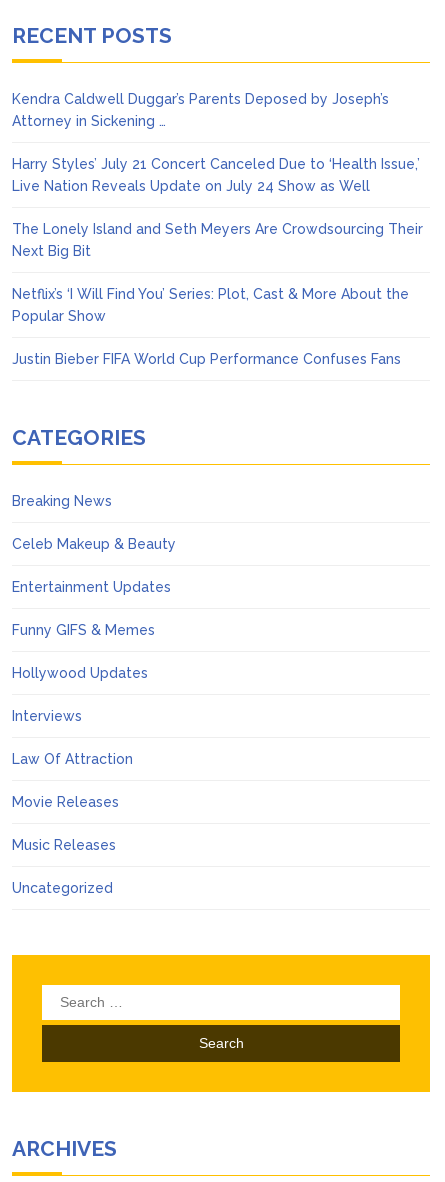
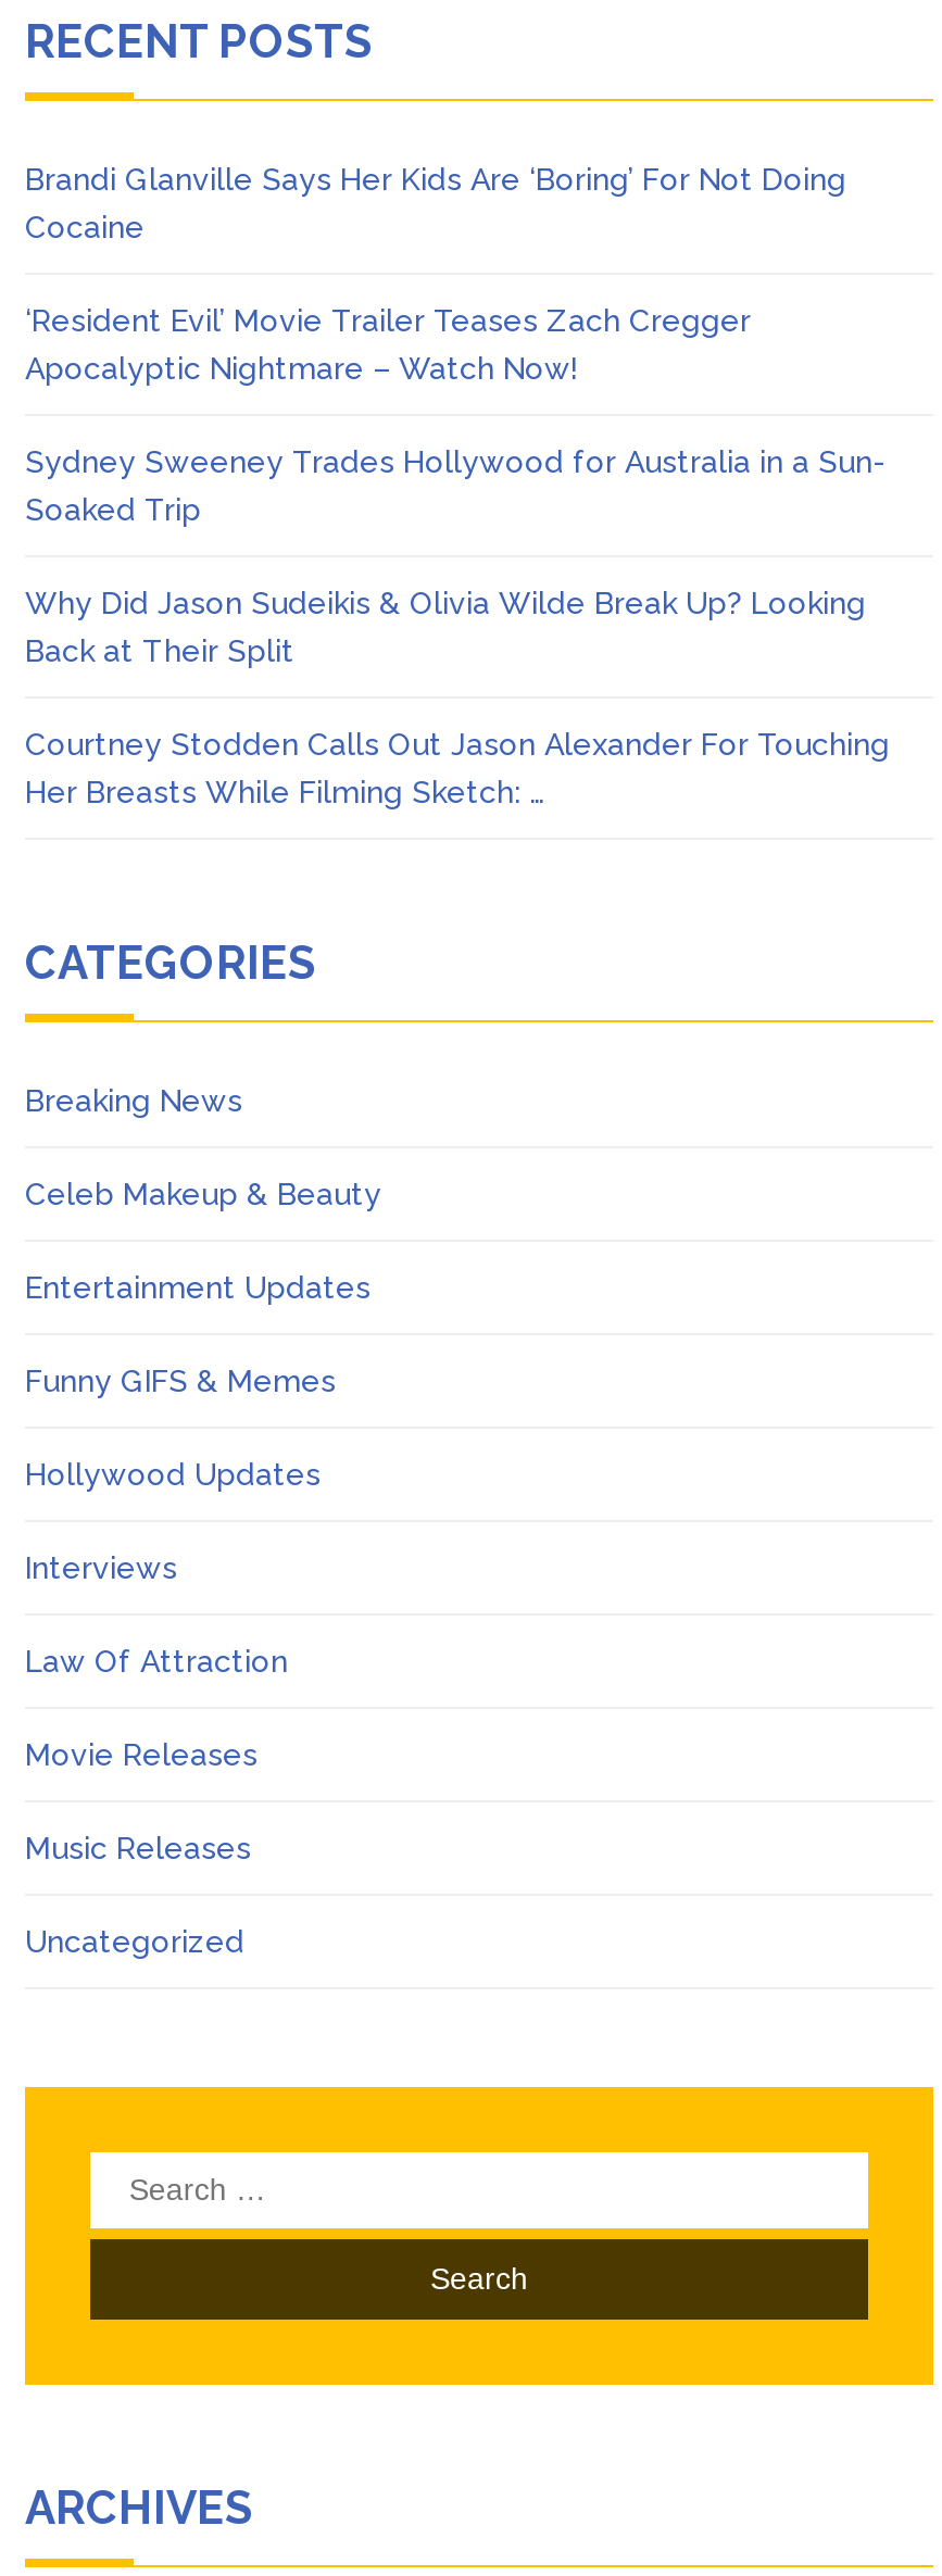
[12,91,389,129] Kendra Caldwell Duggar’s Parents Deposed by Joseph’s | Attorney in Sickening … -> [25,162,846,245] Brandi Glanville Says Her Kids Are ‘Boring’ For Not Doing | Cocaine
[12,156,420,194] Harry Styles’ July 21 Concert Canceled Due to ‘Health Issue,’ | Live Nation Reveals Update on July 24 Show as Well -> [25,304,751,386] ‘Resident Evil’ Movie Trailer Teases Zach Cregger | Apocalyptic Nightmare – Watch Now!
[12,221,423,259] The Lonely Island and Seth Meyers Are Crowdsourcing Their | Next Big Bit -> [25,445,886,527] Sydney Sweeney Trades Hollywood for Australia in a Sun- | Soaked Trip
[12,286,409,324] Netflix’s ‘I Will Find You’ Series: Plot, Cast & More About the | Popular Show -> [25,586,866,669] Why Did Jason Sudeikis & Olivia Wilde Break Up? Looking | Back at Their Split
[12,351,401,367] Justin Bieber FIFA World Cup Performance Confuses Fans -> [25,727,890,810] Courtney Stodden Calls Out Jason Alexander For Touching | Her Breasts While Filming Sketch: …

